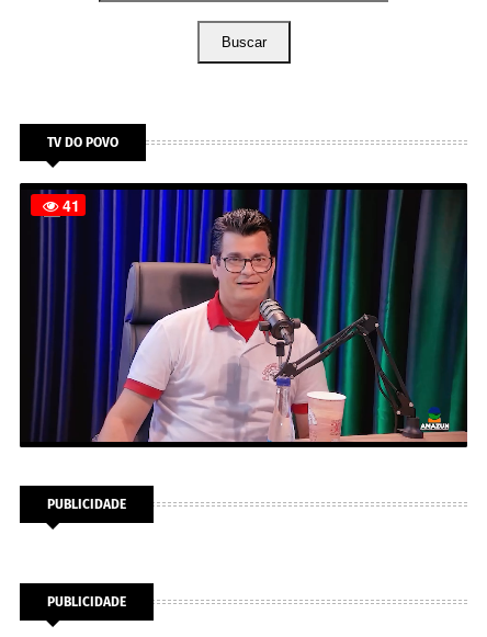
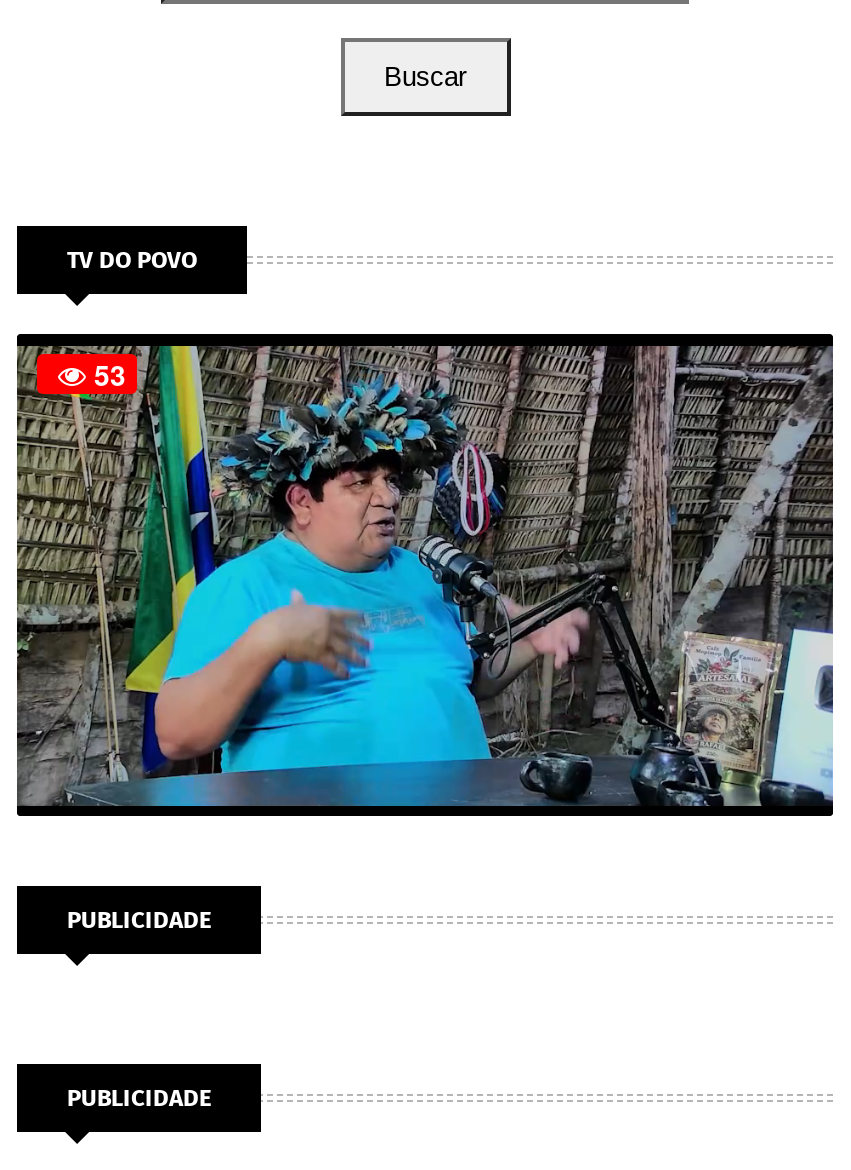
[19,189,468,443] [image] -> [15,344,835,808] [image]

